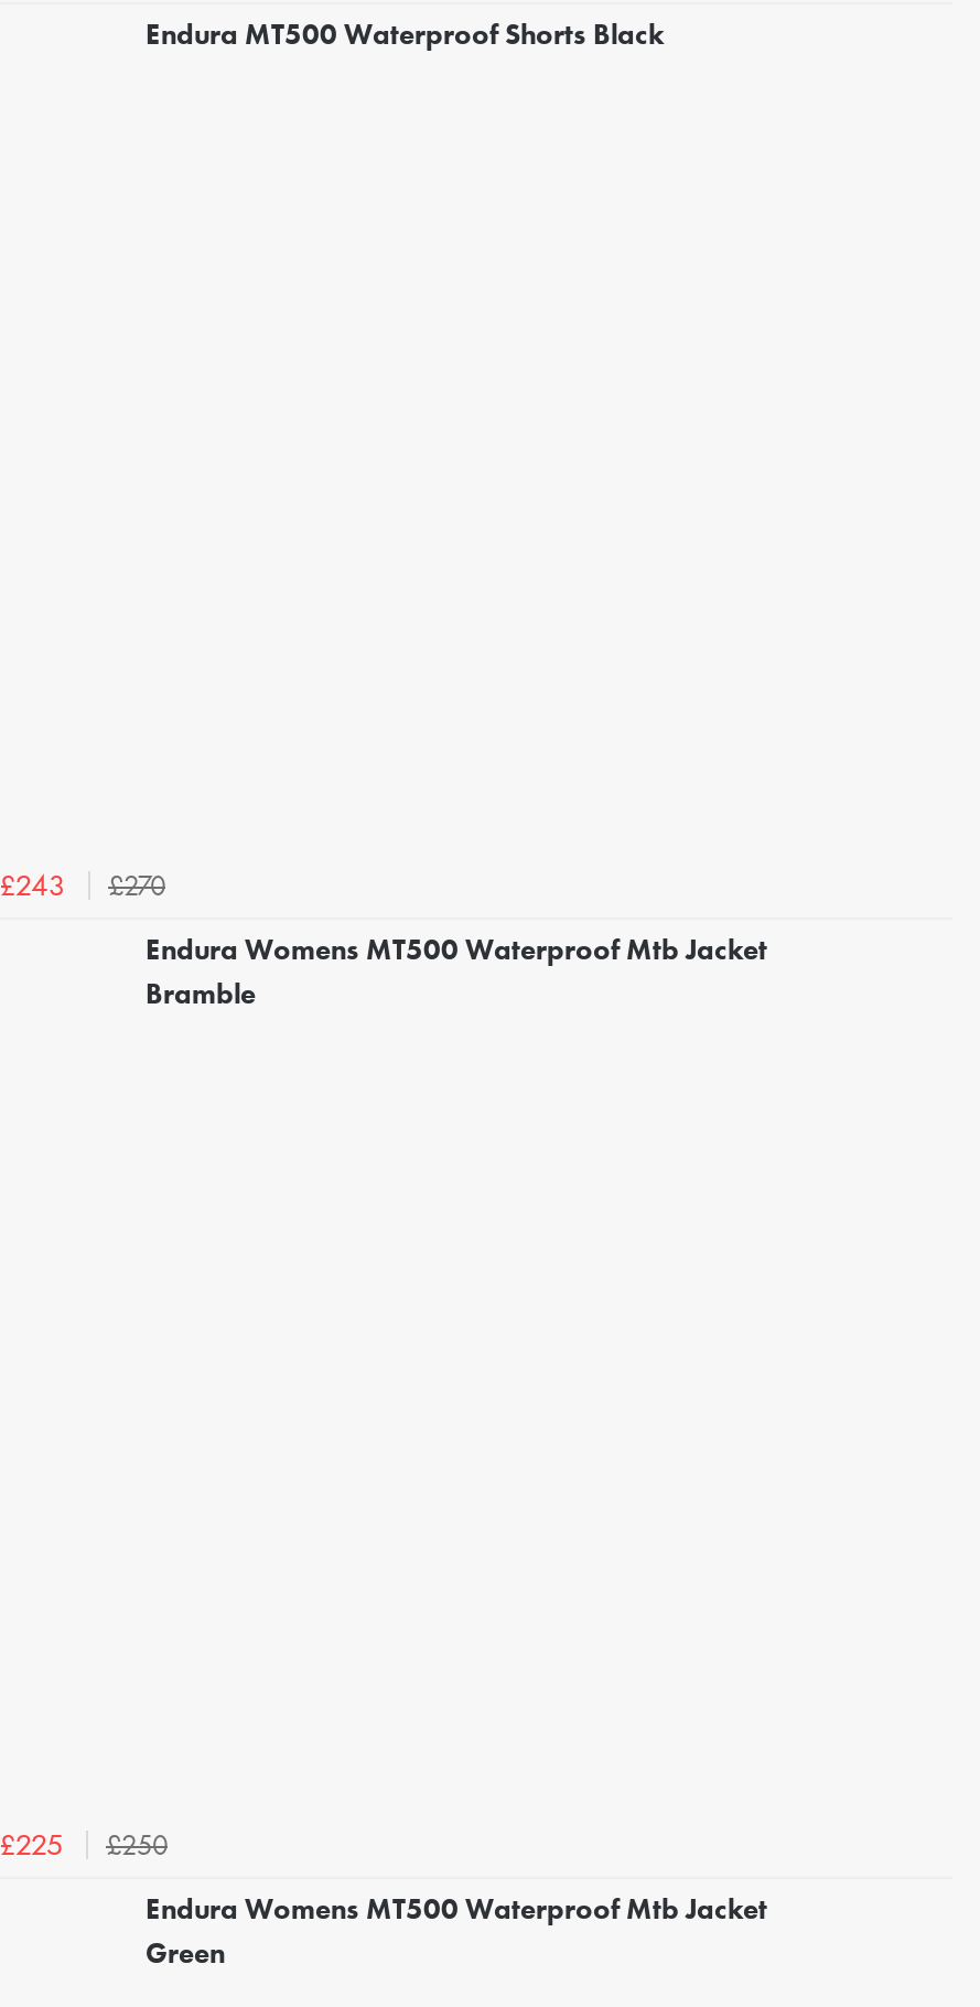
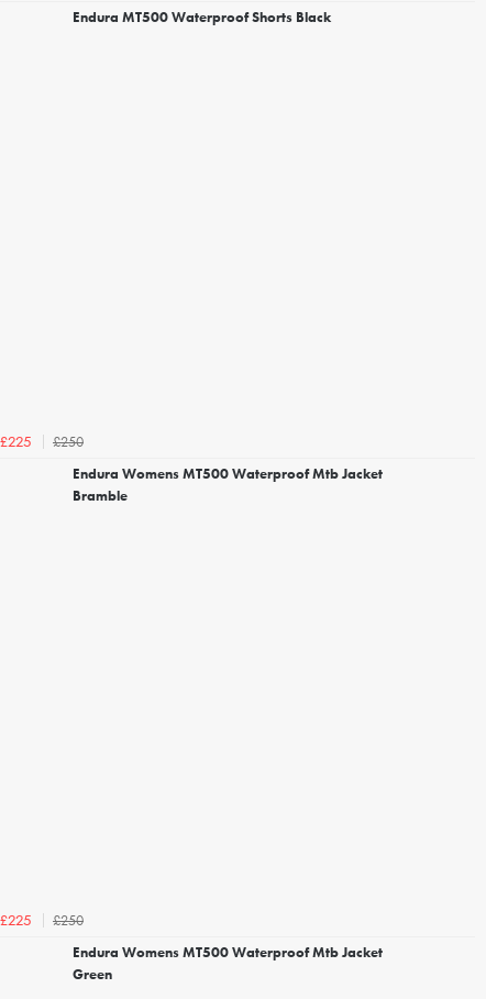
[0,874,64,902] £243 -> [0,436,31,450] £225
[108,867,165,904] £270 -> [53,432,84,451] £250

